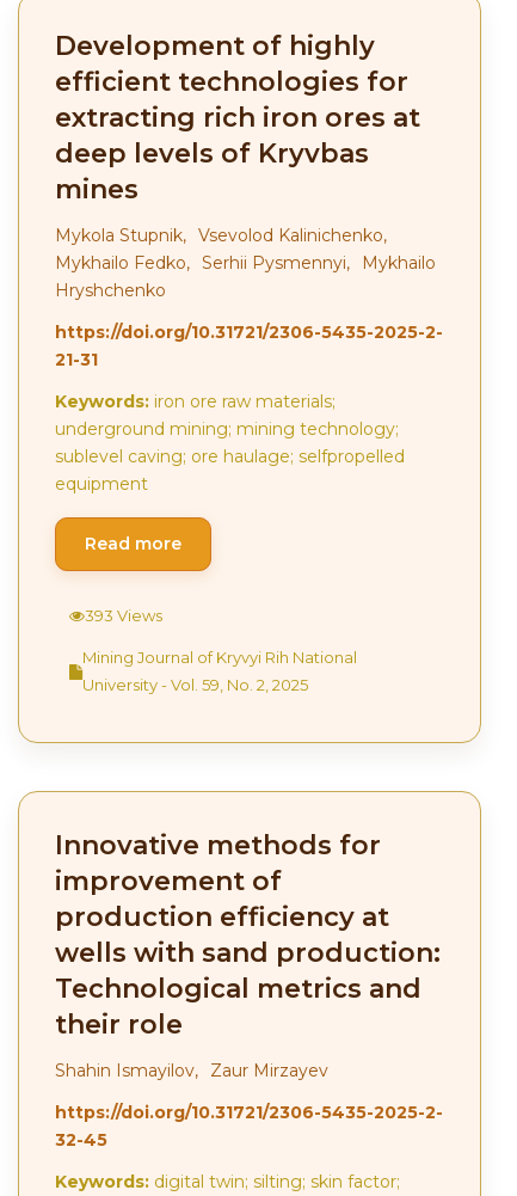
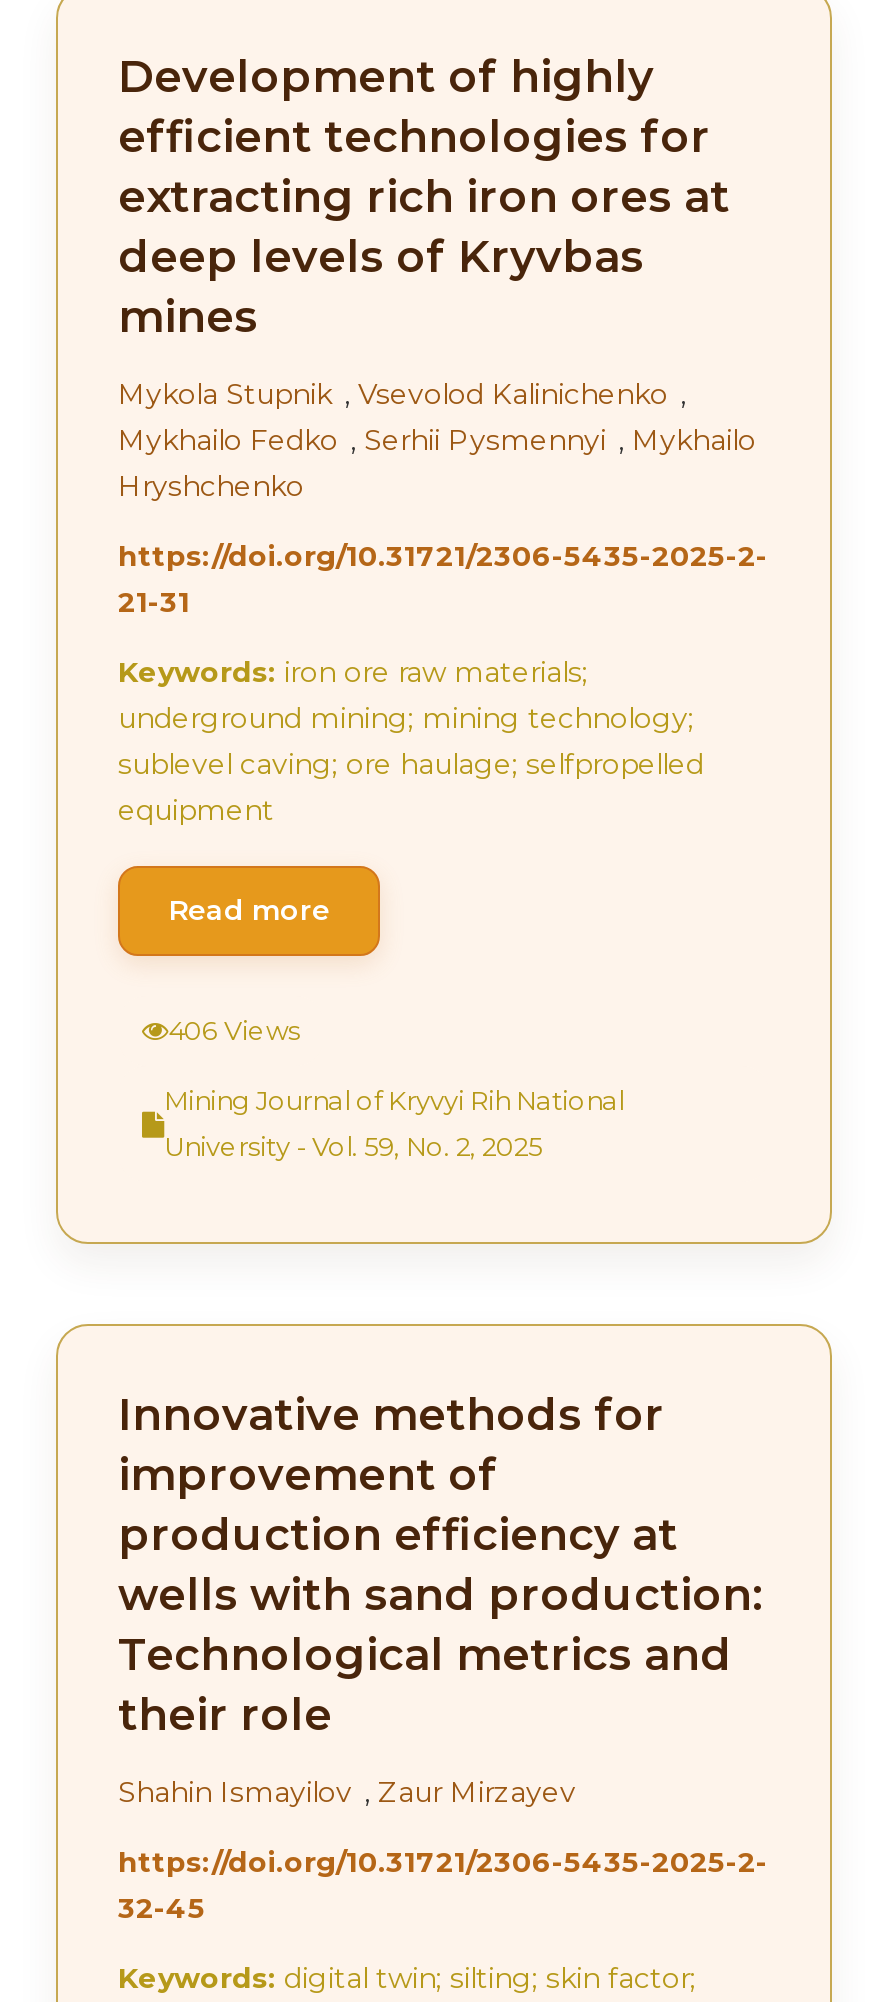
[85,606,162,625] 393 Views -> [168,1014,300,1046] 406 Views

